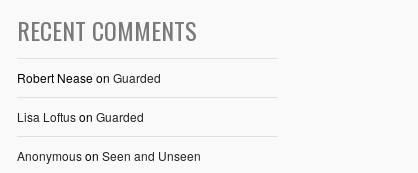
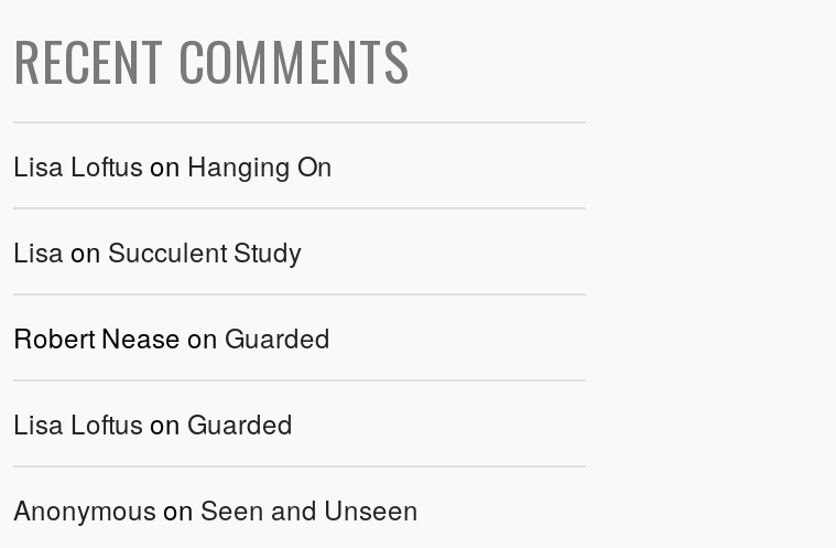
none -> [13,146,333,270] Lisa Loftus on Hanging On | Lisa on Succulent Study

